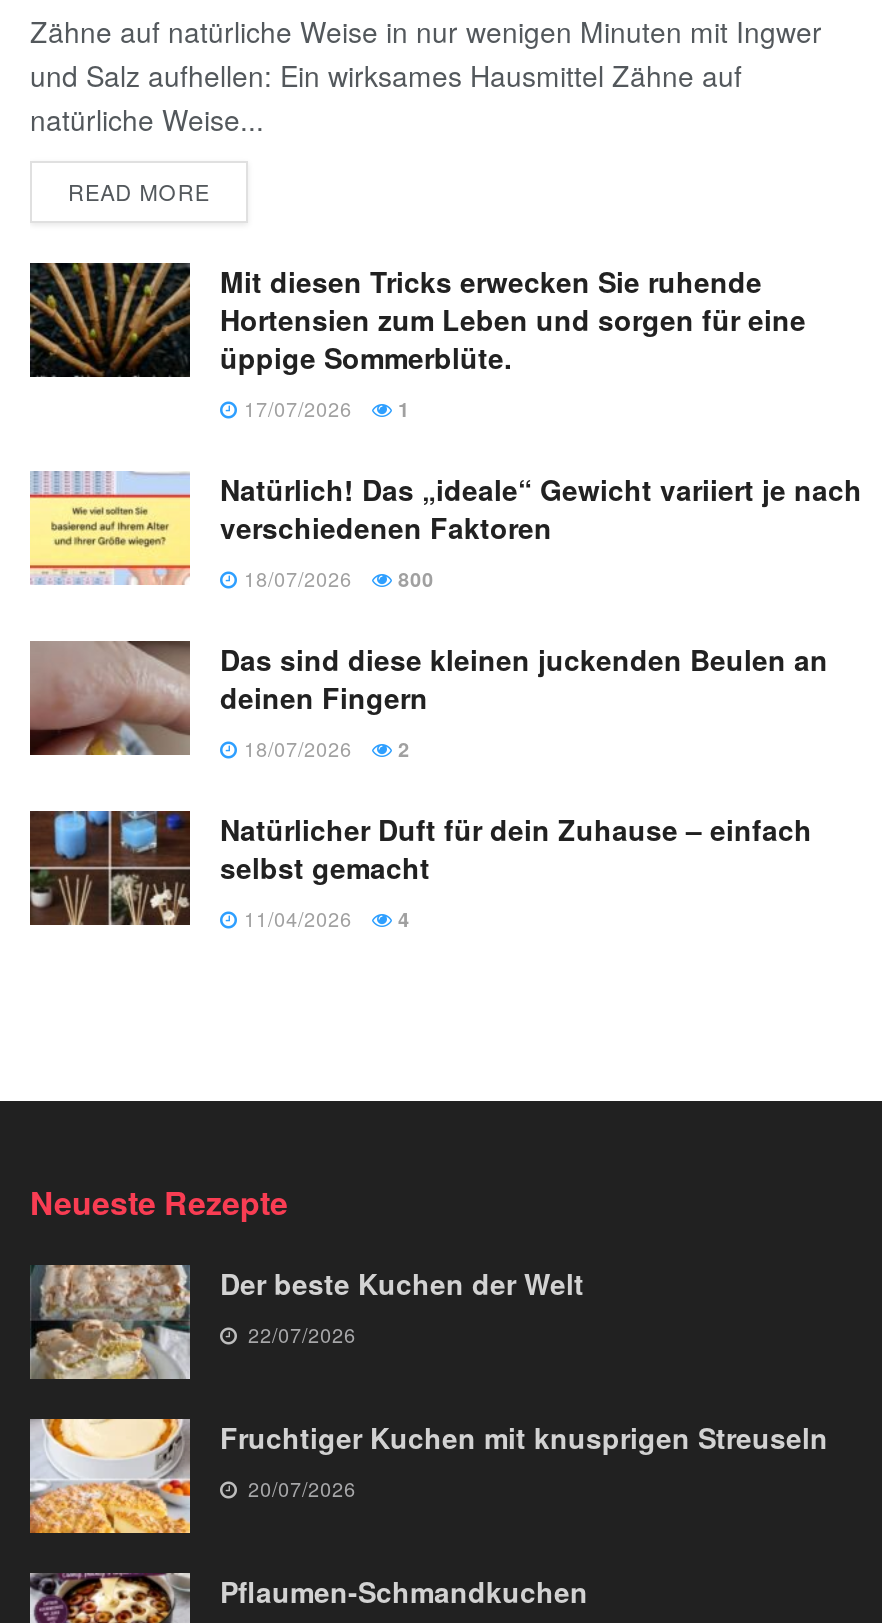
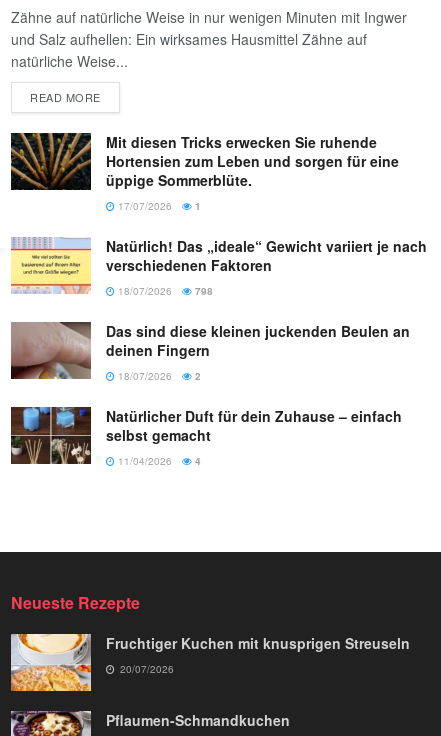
[238,564,434,592] 18/07/2026 800 -> [115,284,213,298] 18/07/2026 798
[30,1262,584,1381] [image] | Der beste Kuchen der Welt | 22/07/2026 -> none

